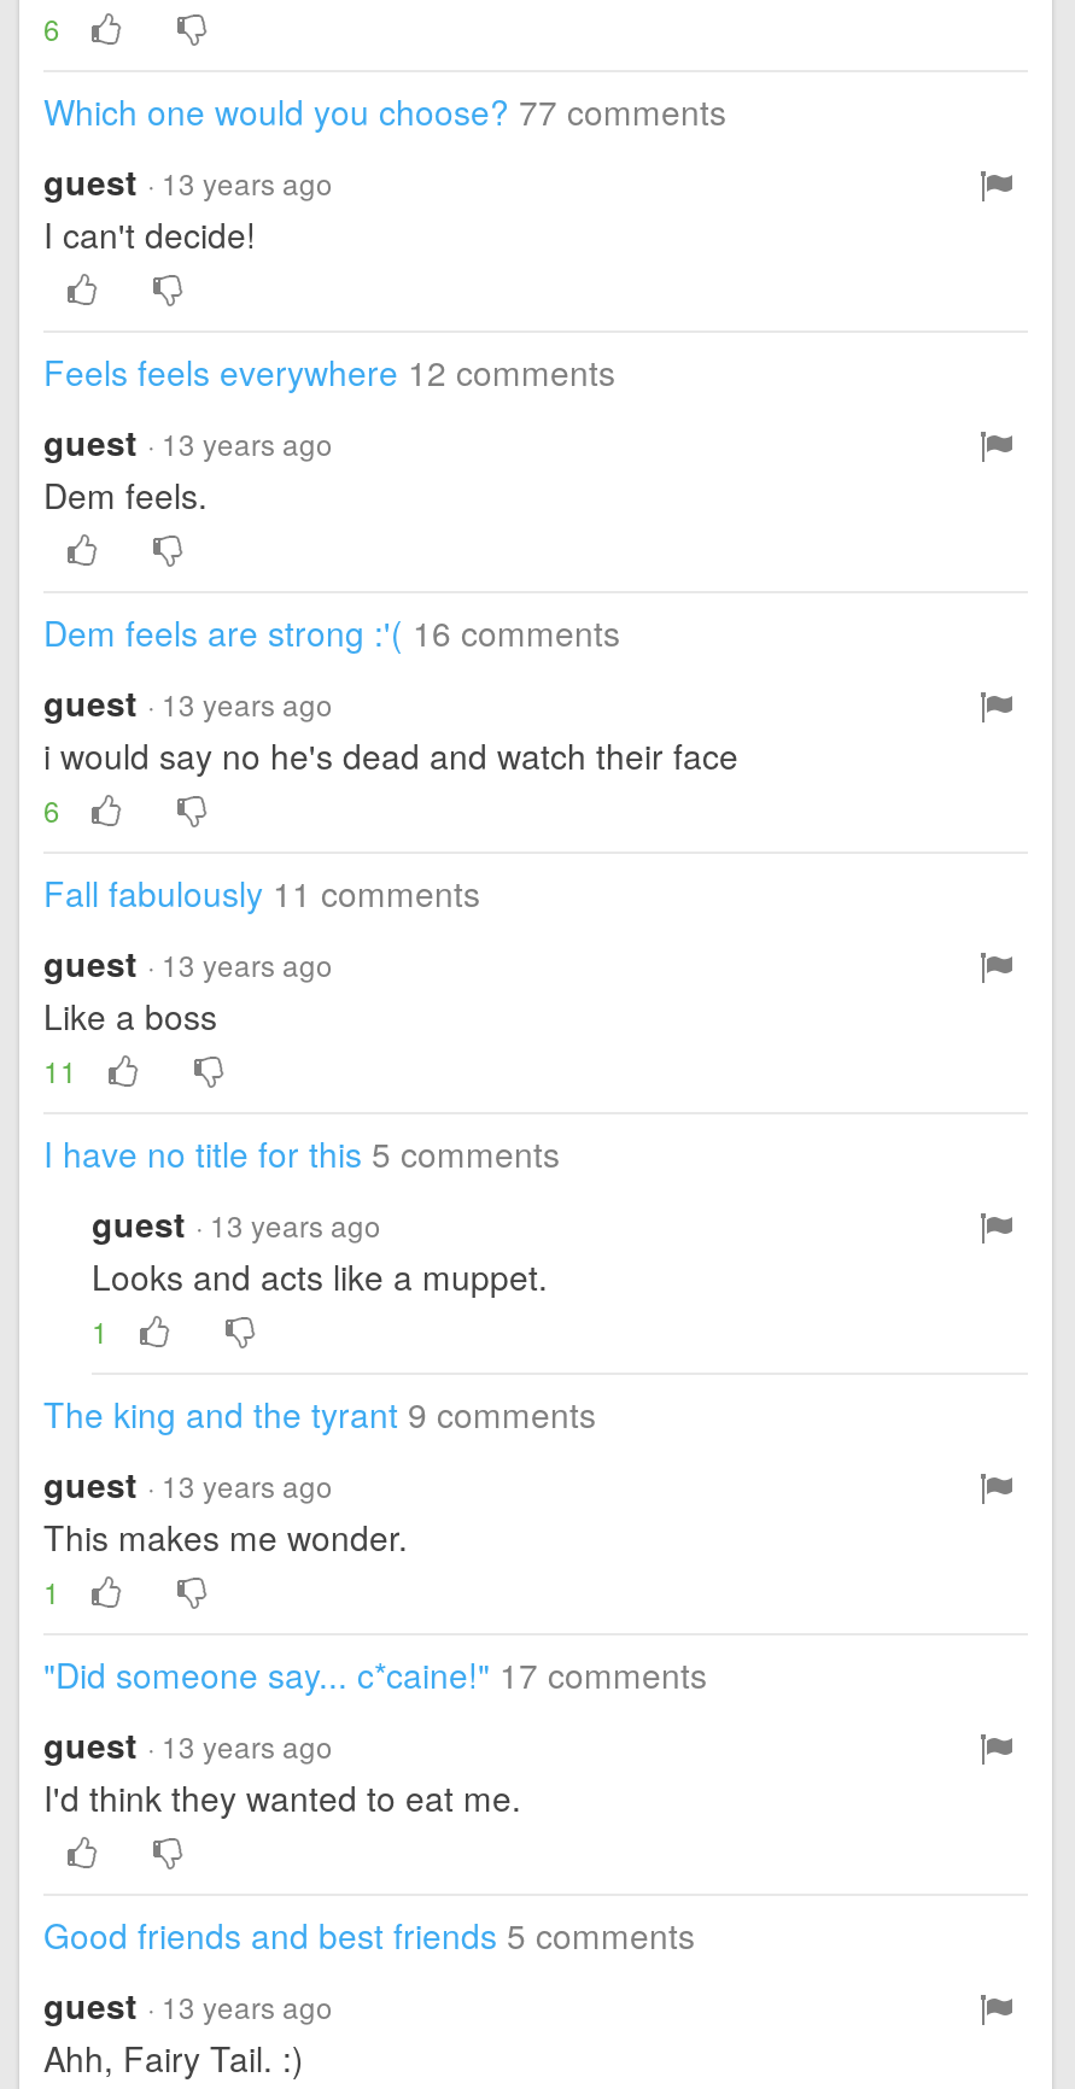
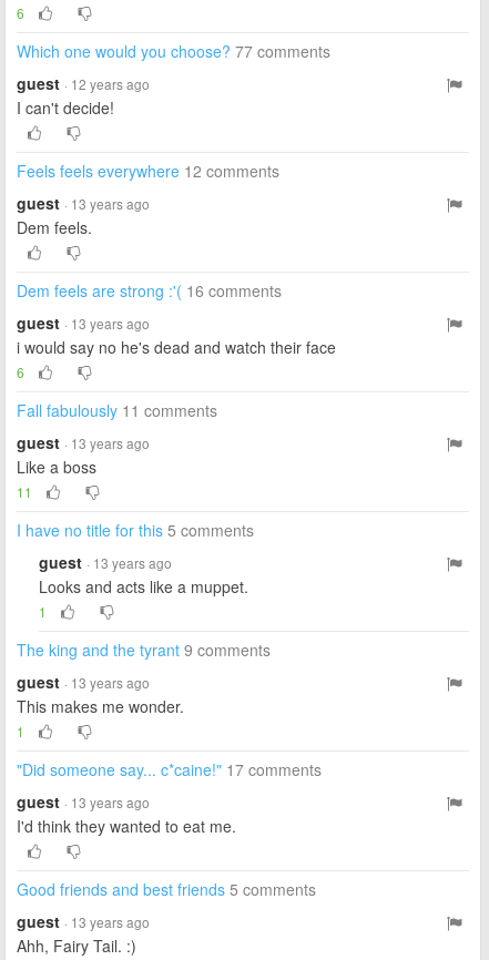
[43,157,333,205] guest · 13 years ago -> [17,72,150,94] guest · 12 years ago

